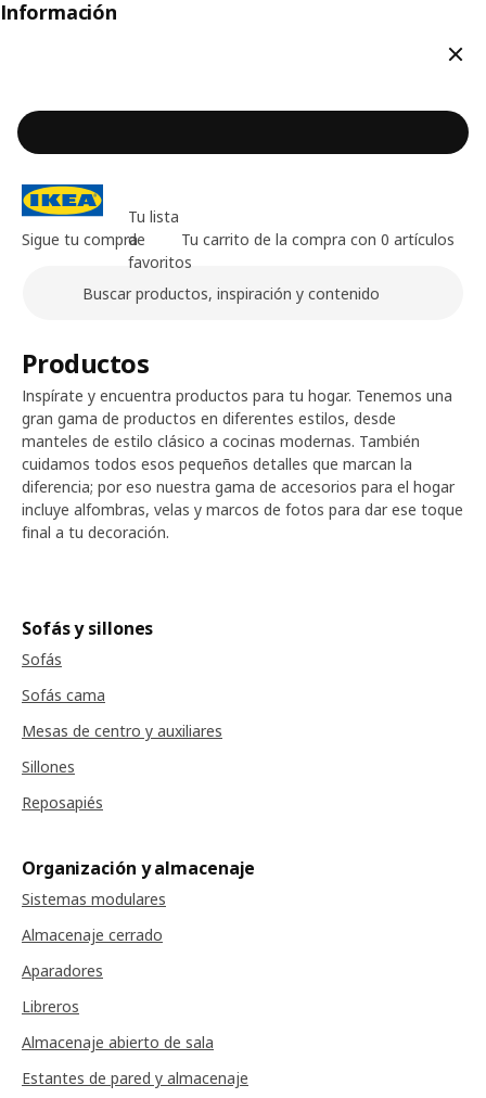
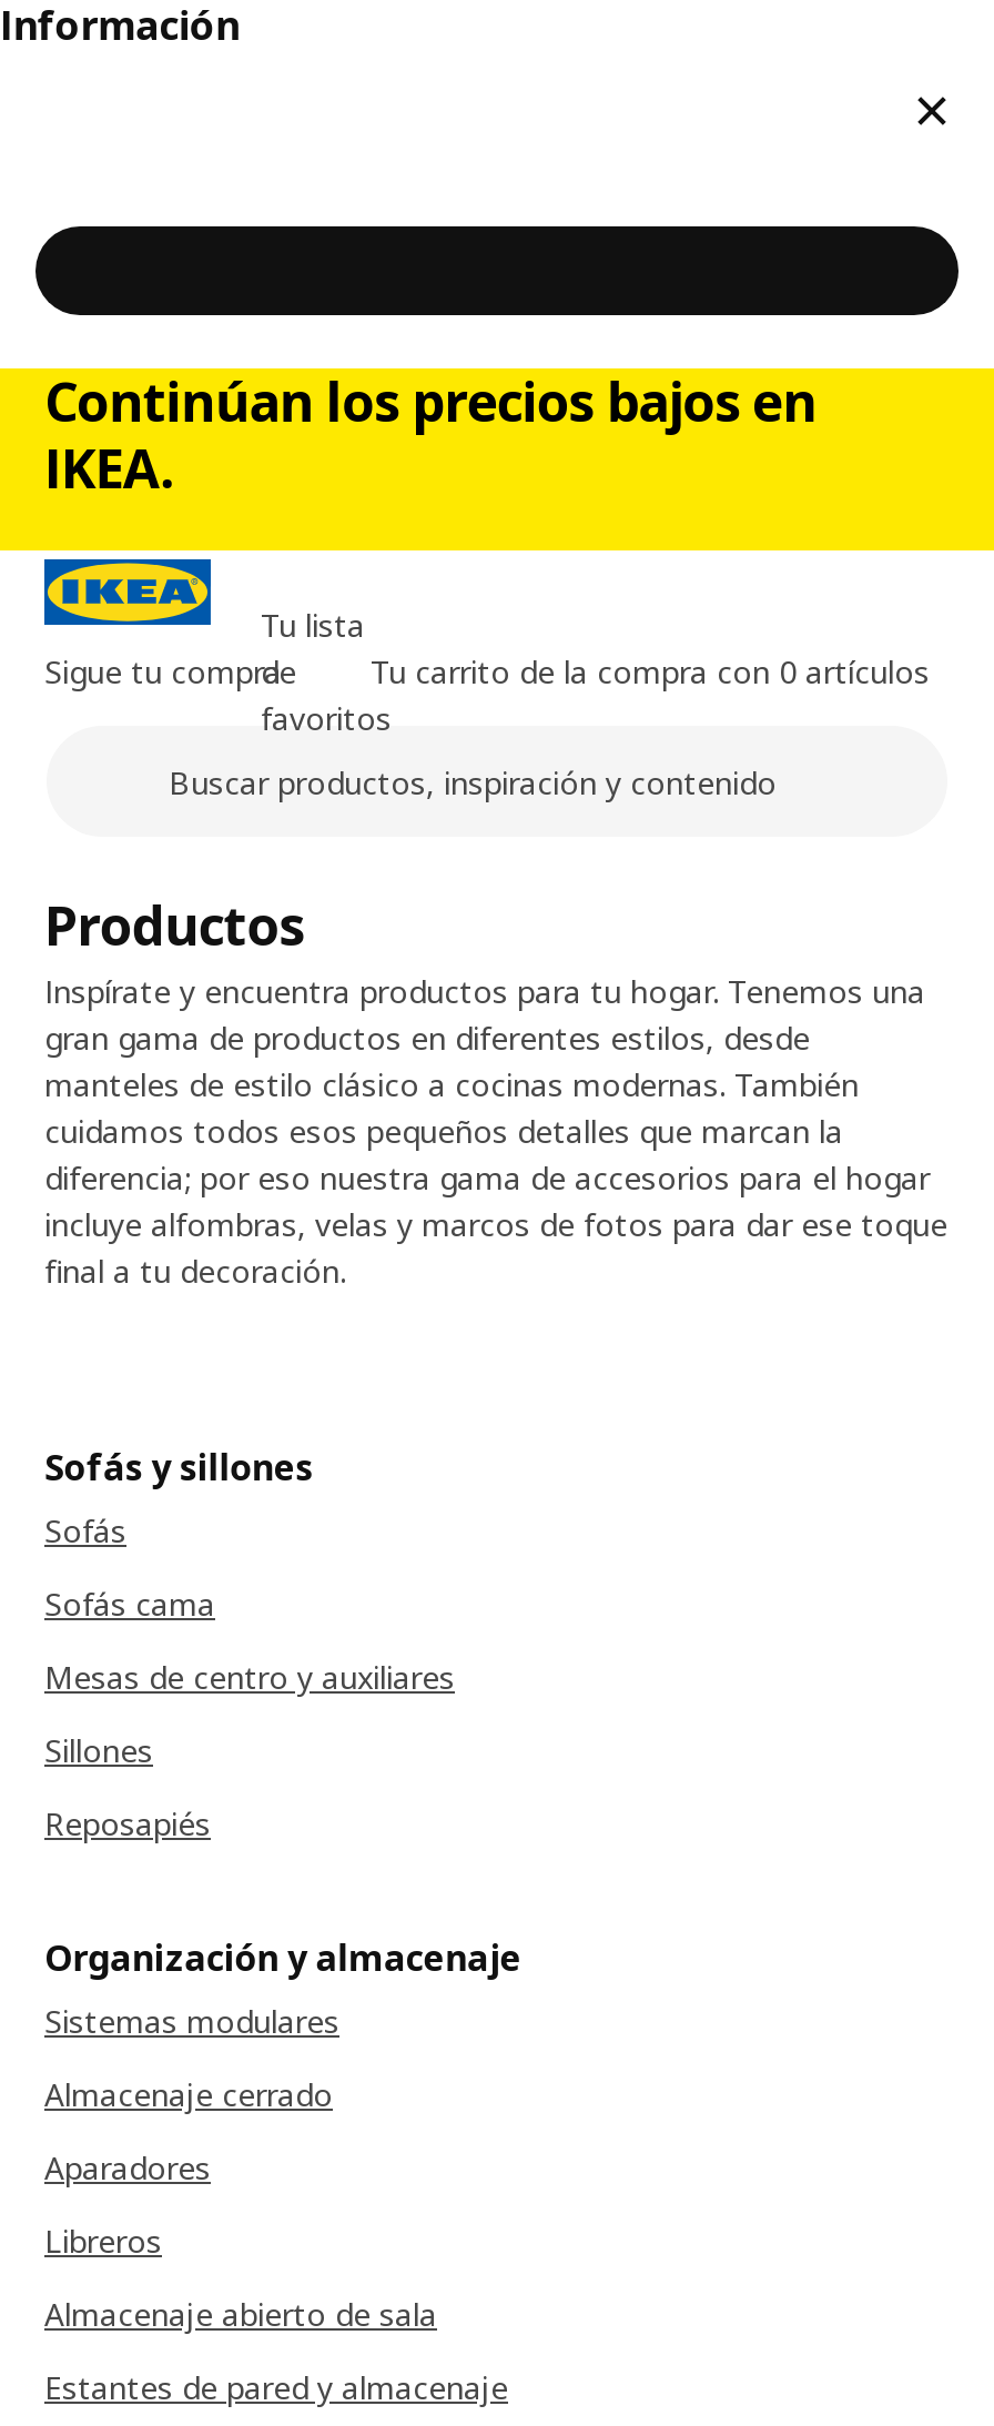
none -> [44,364,816,504] Continúan los precios bajos en | IKEA.

